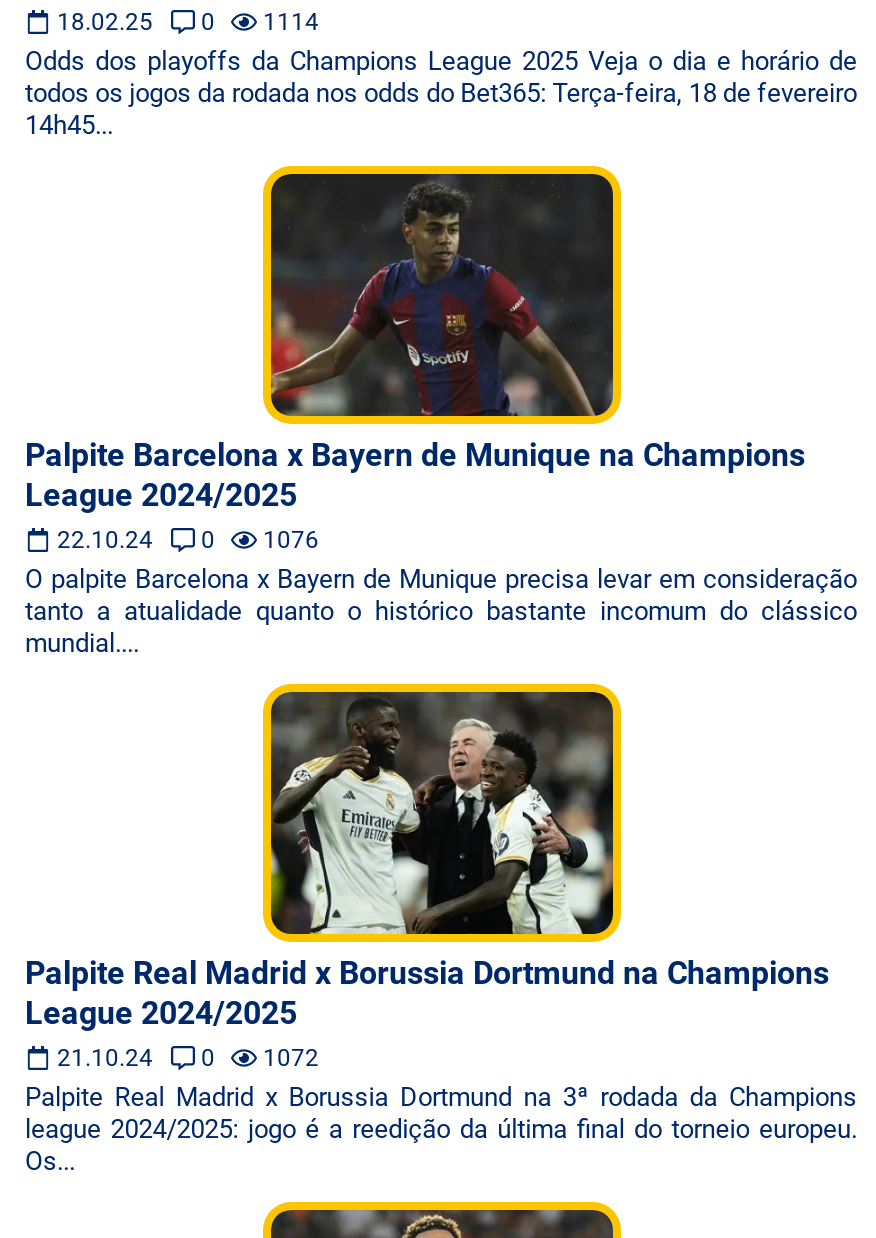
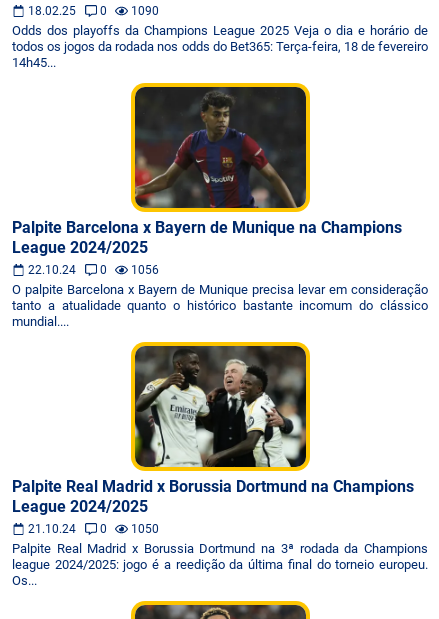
[57,9,319,37] 18.02.25 0 1114 -> [28,4,159,18] 18.02.25 0 1090
[57,526,319,554] 22.10.24 0 1076 -> [28,263,159,277] 22.10.24 0 1056
[57,1043,319,1071] 21.10.24 0 1072 -> [28,521,159,535] 21.10.24 0 1050

